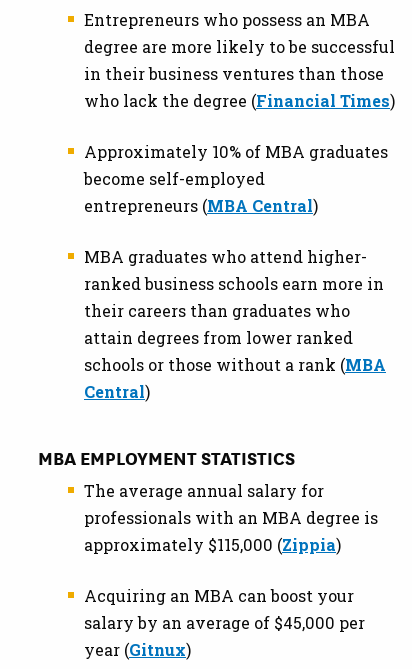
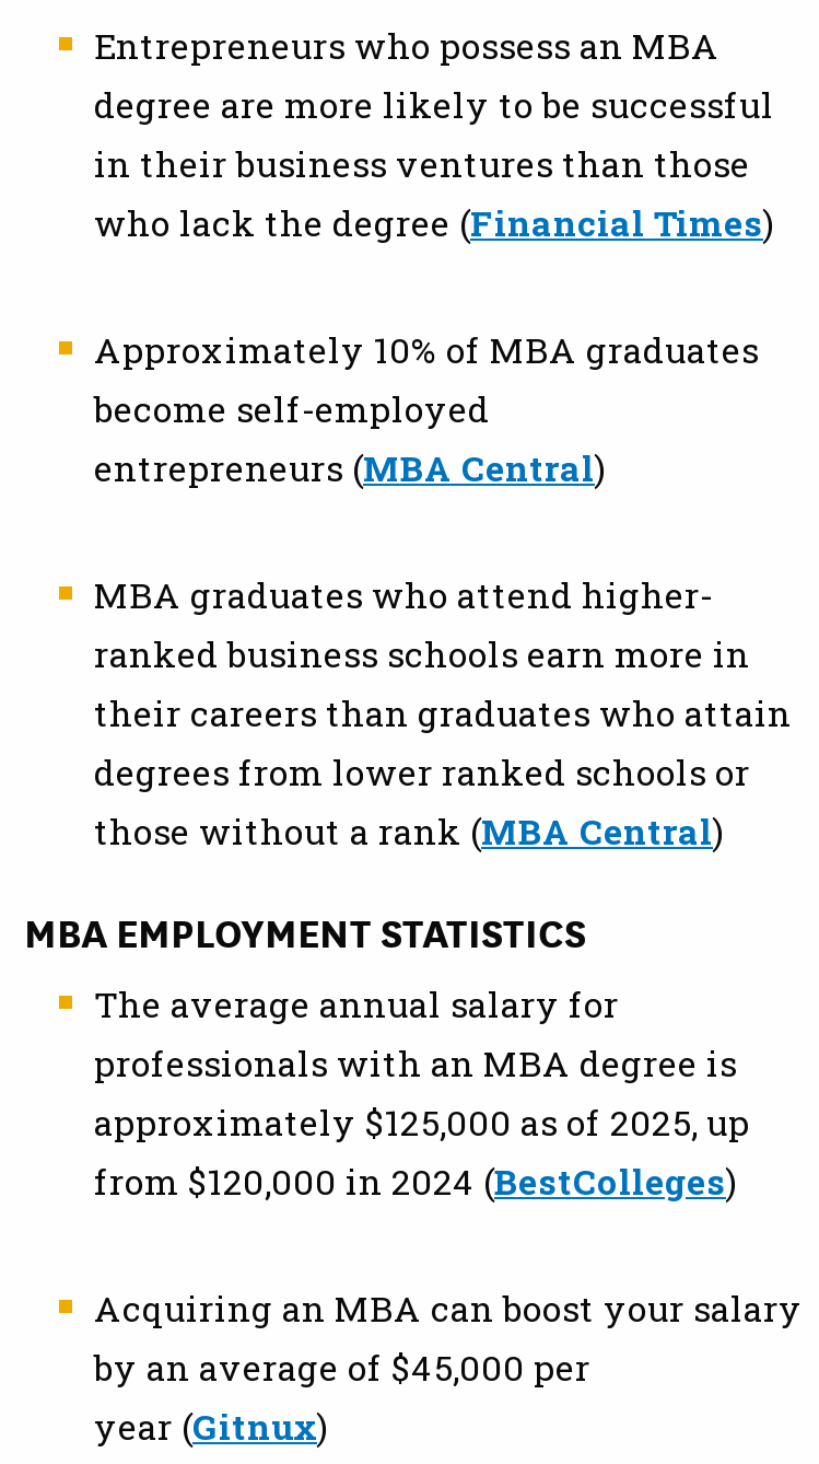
moved [38,444,378,528] -> [24,902,737,1086]: MBA EMPLOYMENT STATISTICS | The average annual salary for | professionals with an MBA degree is
[84,534,341,555] approximately $115,000 (Zippia) -> [94,1099,750,1204] approximately $125,000 as of 2025, up | from $120,000 in 2024 (BestColleges)

